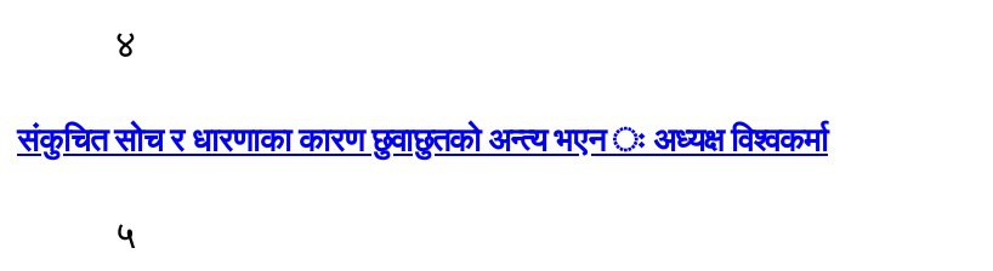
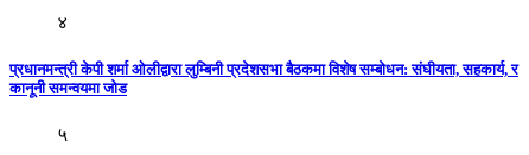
[17,121,828,158] संकुचित सोच र धारणाका कारण छुवाछुतको अन्त्य भएन ः अध्यक्ष विश्वकर्मा -> [9,60,518,97] प्रधानमन्त्री केपी शर्मा ओलीद्वारा लुम्बिनी प्रदेशसभा बैठकमा विशेष सम्बोधन: संघीयता, सहकार्य, र | कानूनी समन्वयमा जोड

